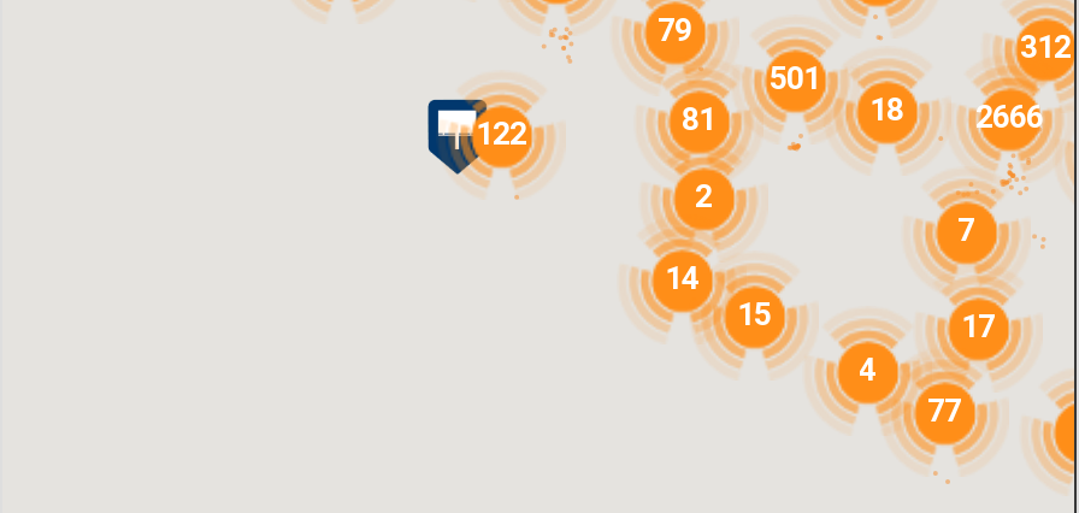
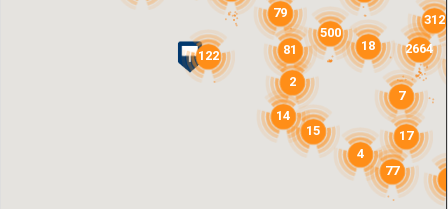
[770,60,820,96] 501 -> [319,25,340,40] 500
[869,91,1043,134] 18 2666 -> [361,38,433,56] 18 2664

